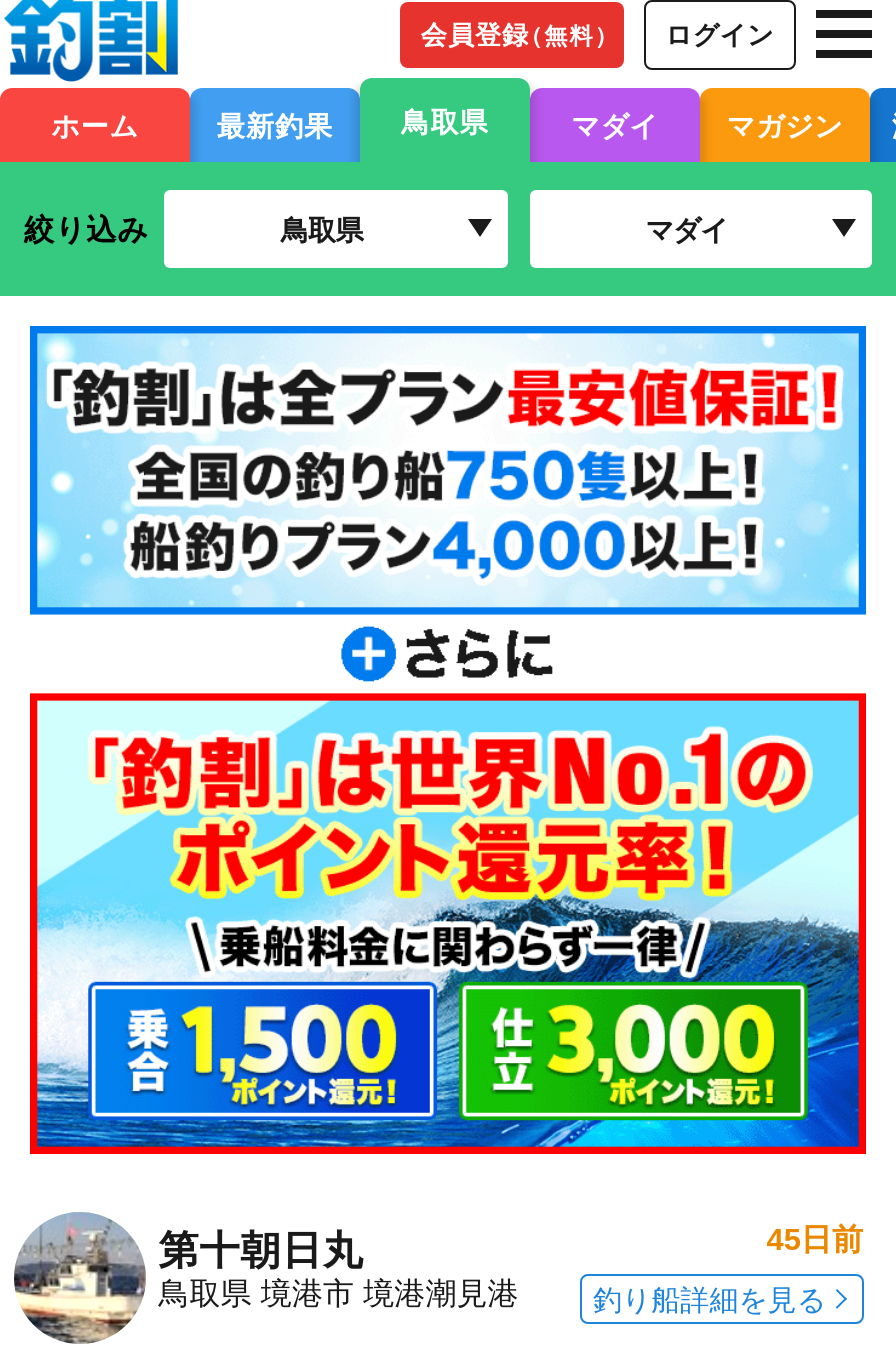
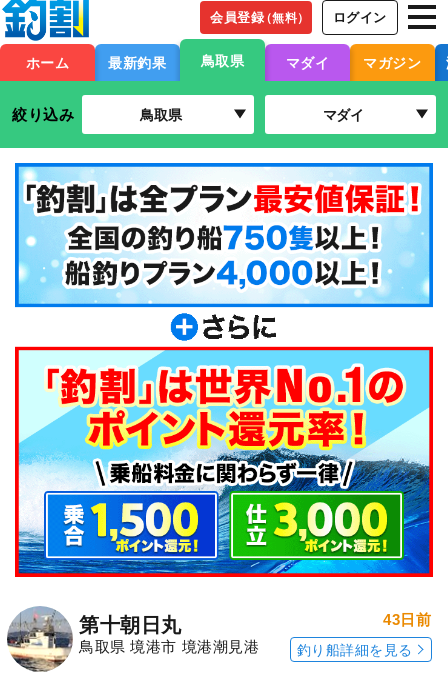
[767,1223,863,1257] 45日前 -> [383,611,431,628] 43日前

